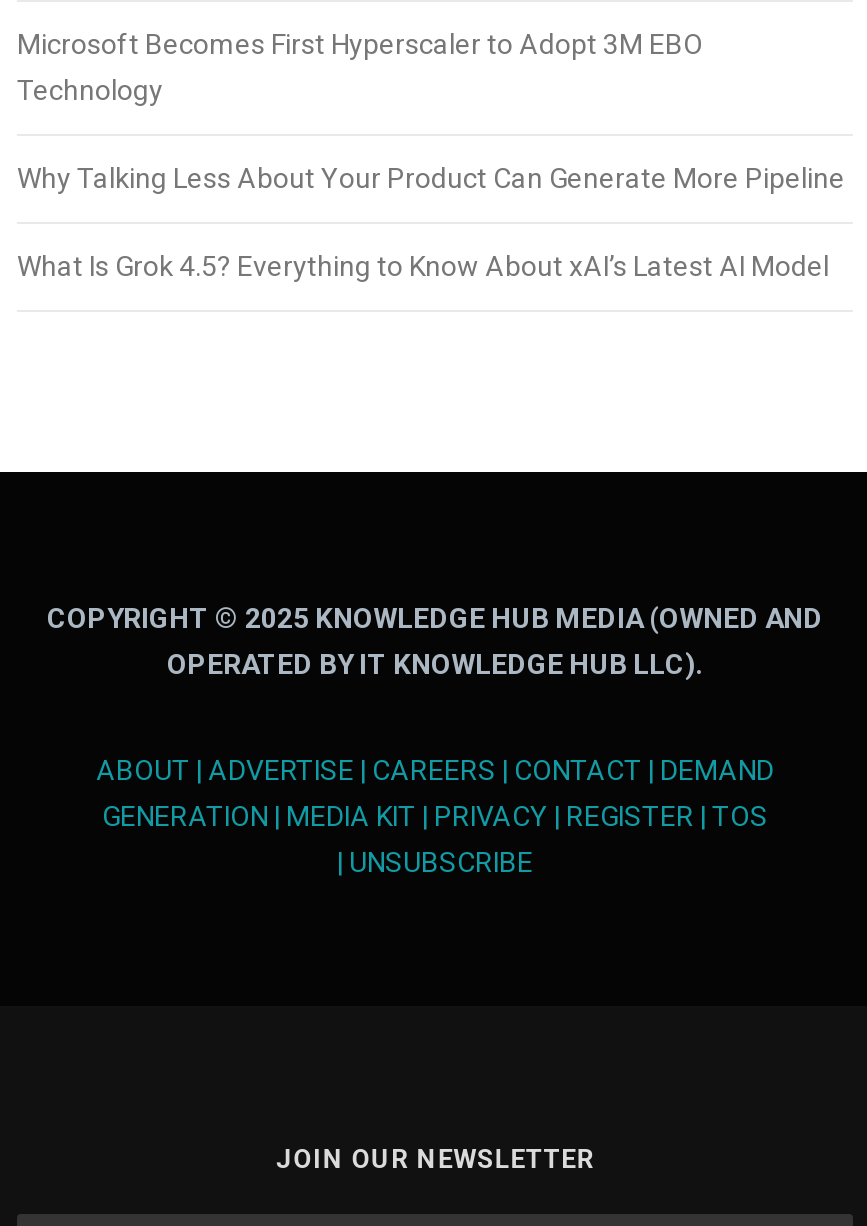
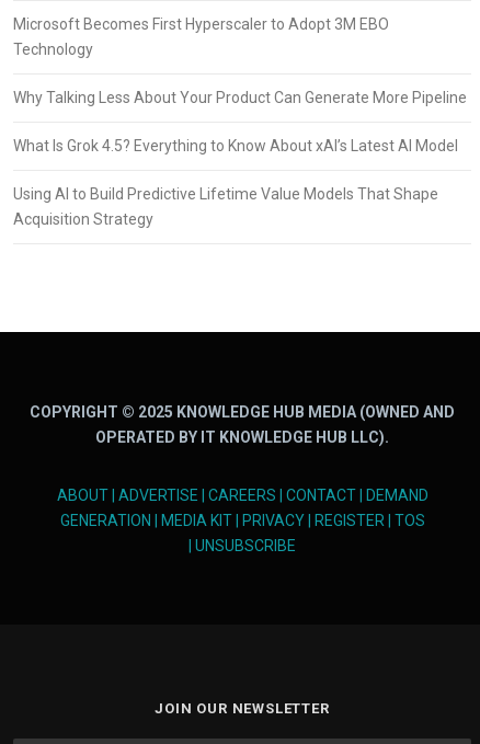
none -> [13,186,438,228] Using AI to Build Predictive Lifetime Value Models That Shape | Acquisition Strategy

